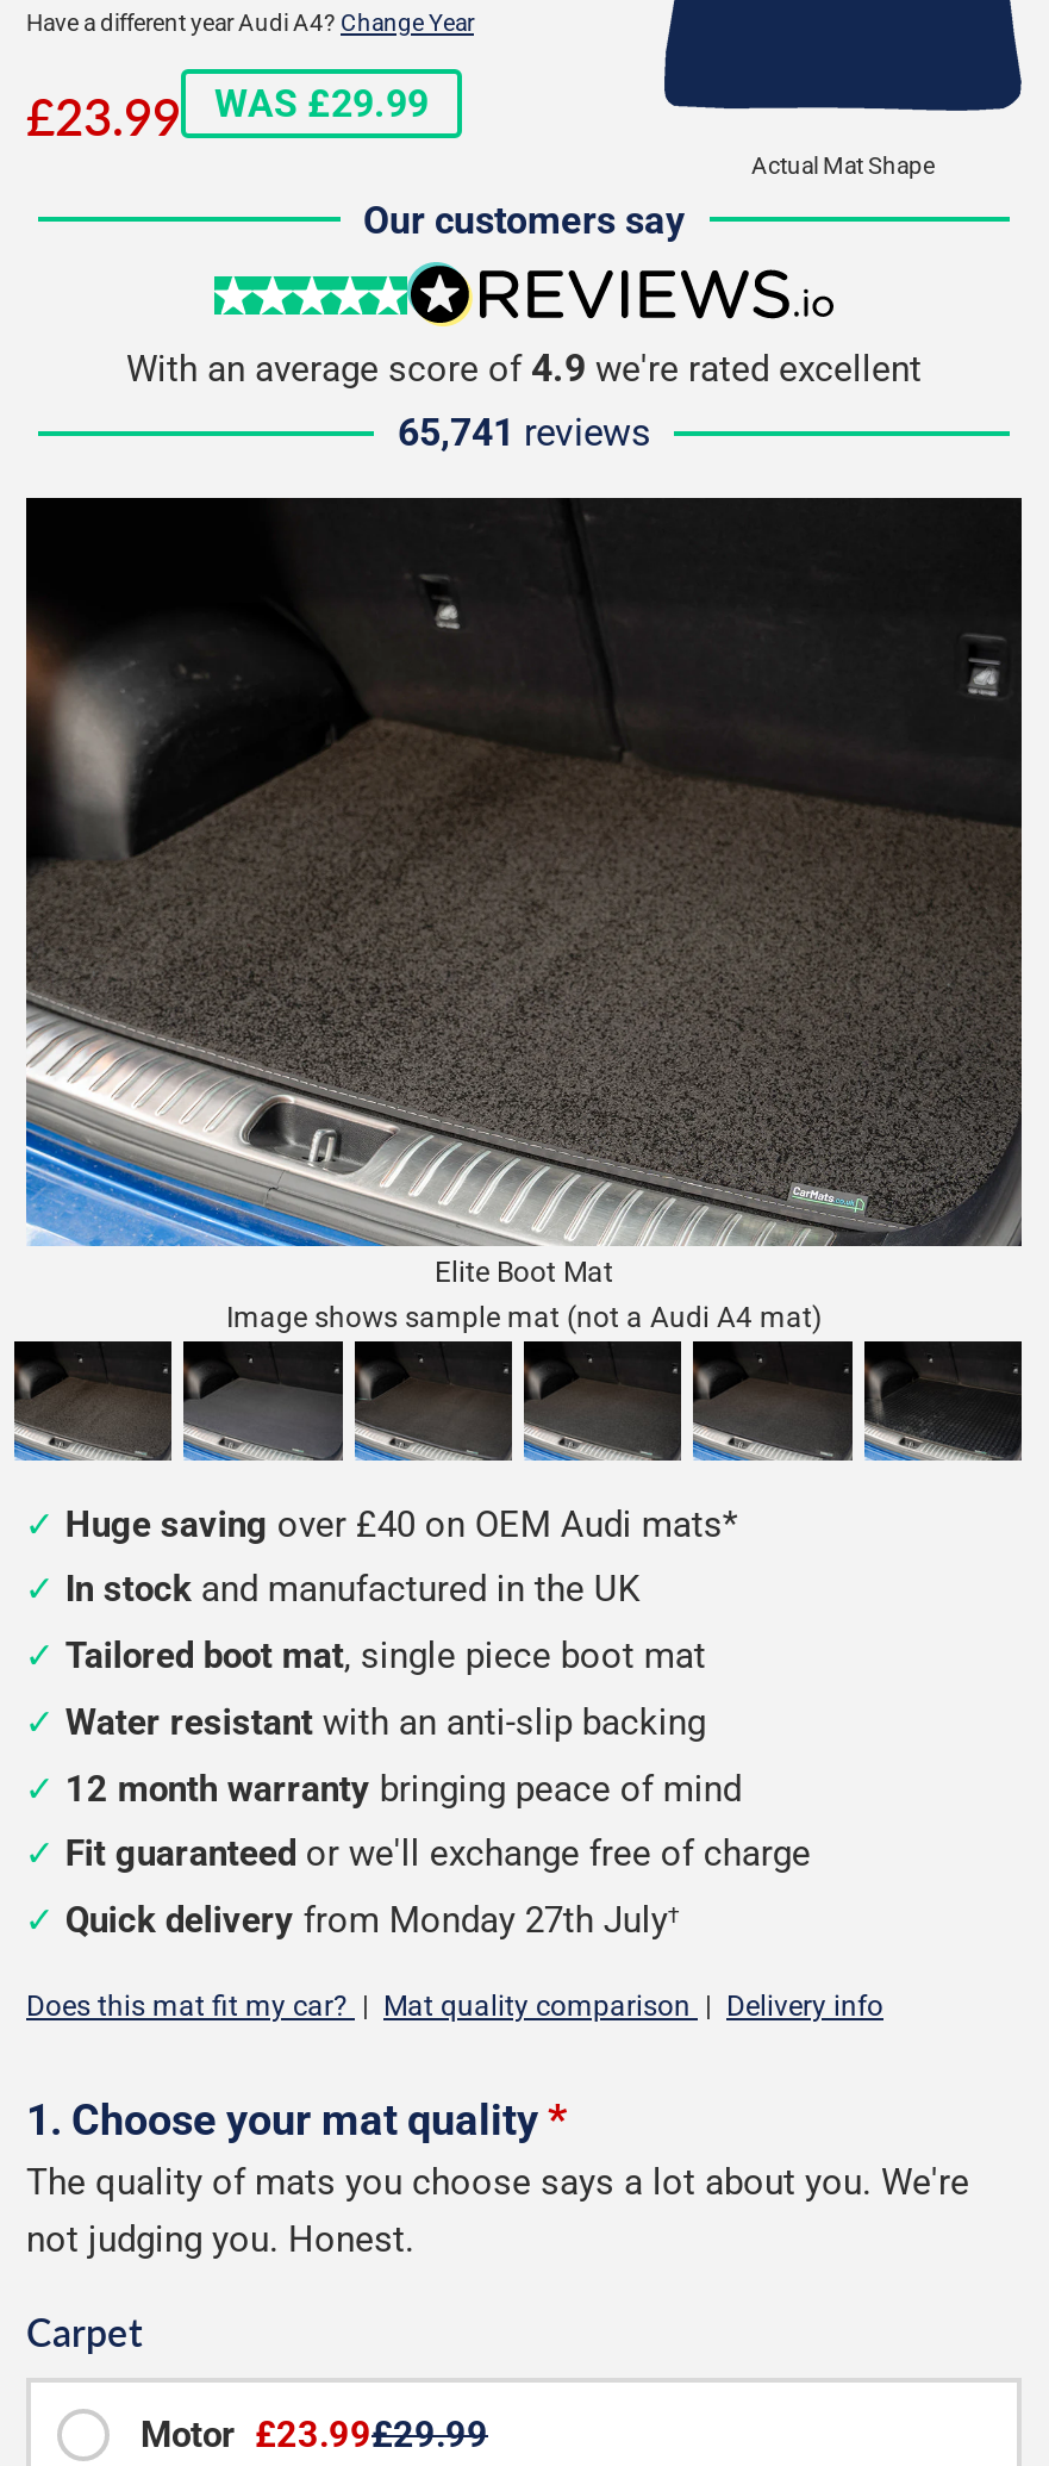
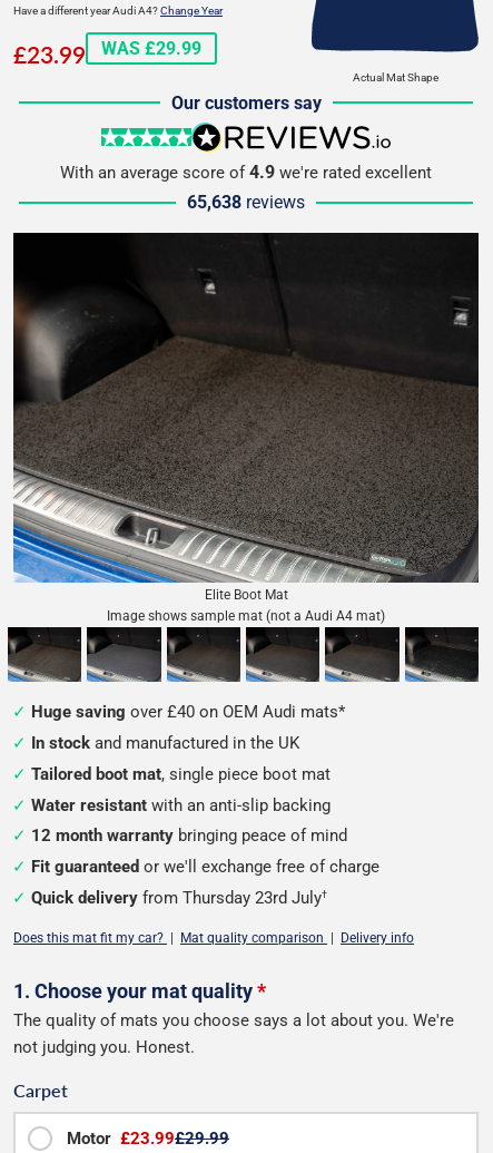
[398,410,650,456] 65,741 reviews -> [187,192,305,213] 65,638 reviews
[65,1899,680,1942] Quick delivery from Monday 27th July† -> [32,888,328,908] Quick delivery from Thursday 23rd July†

